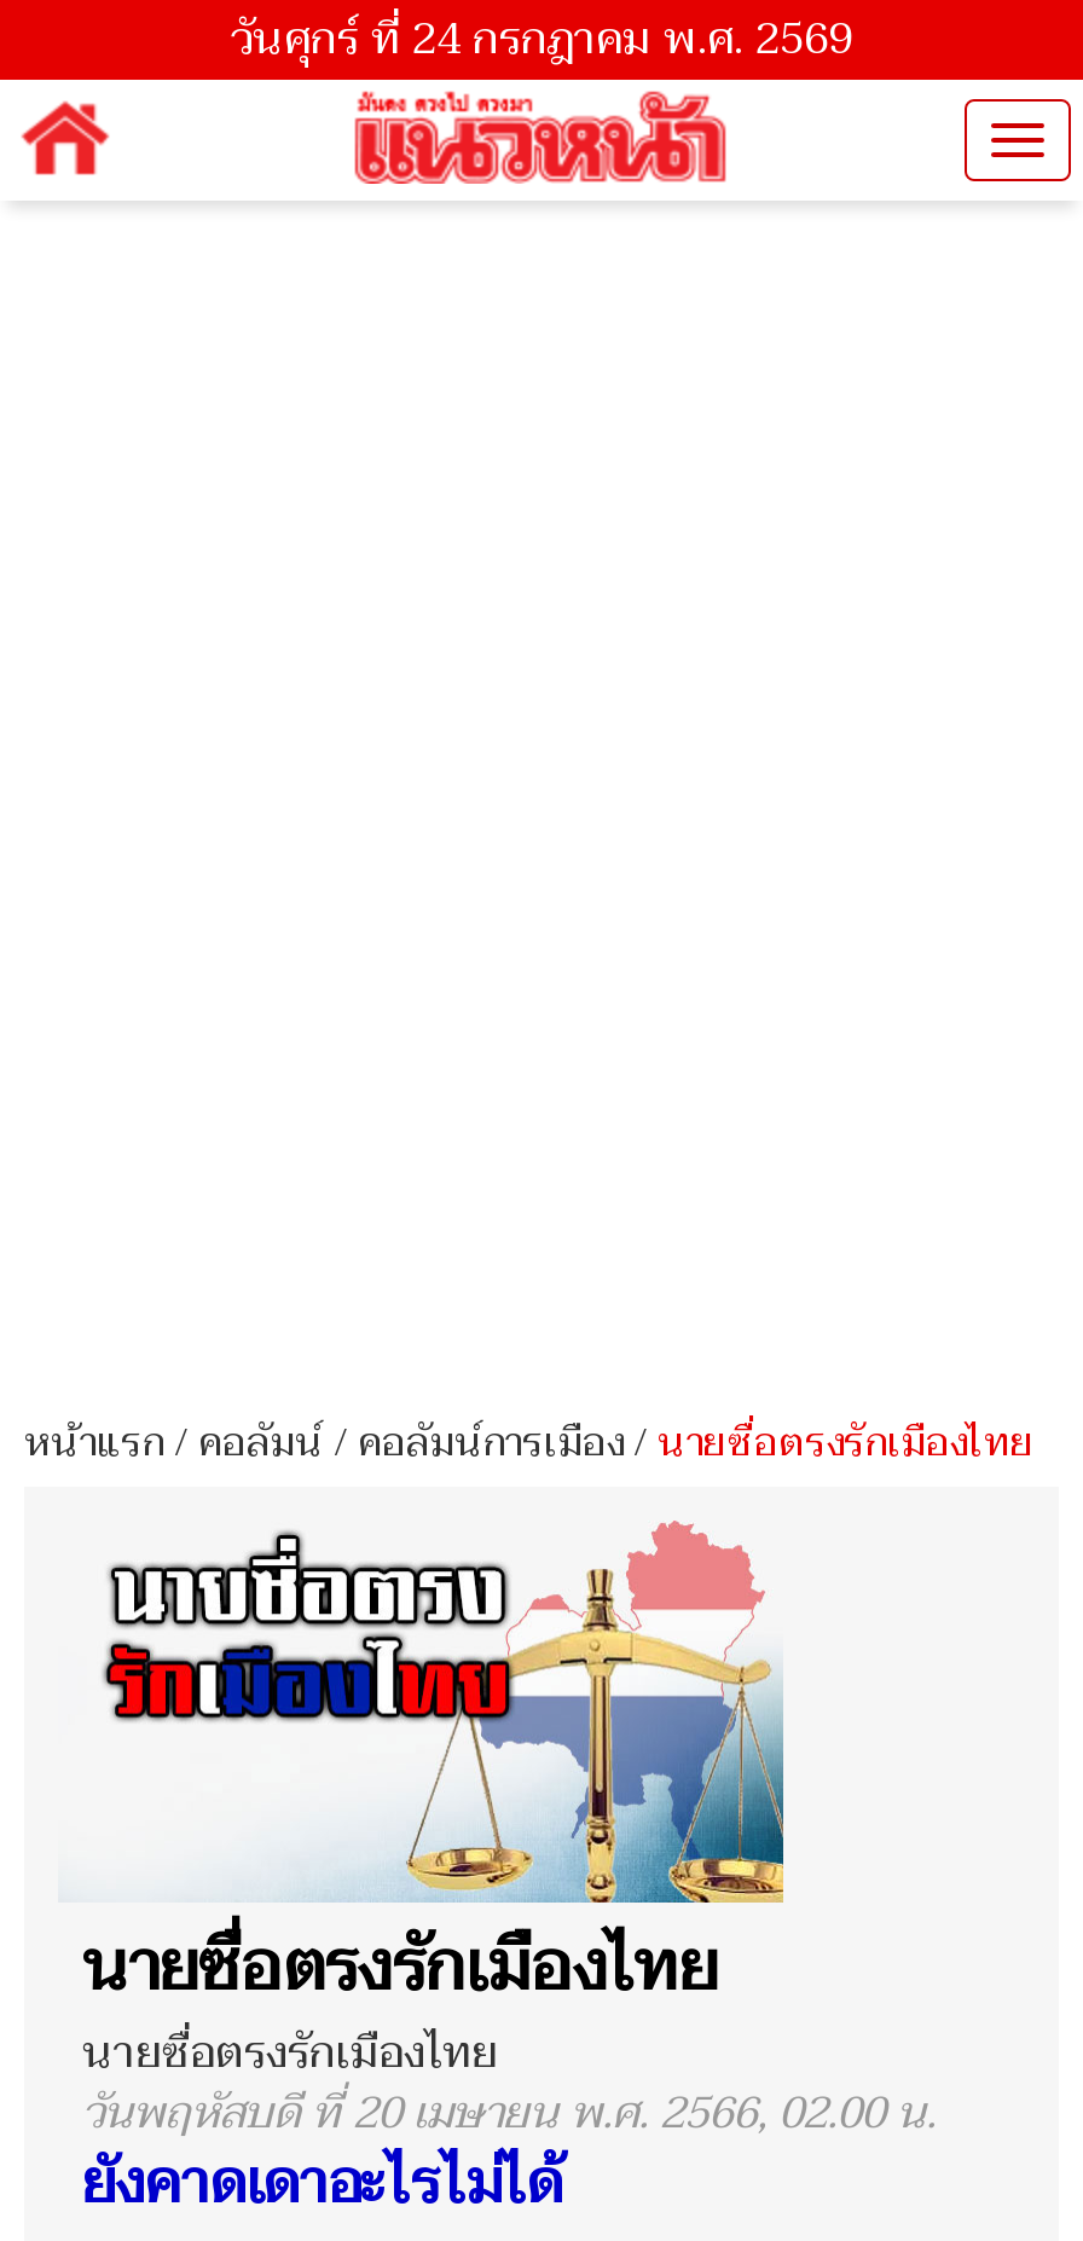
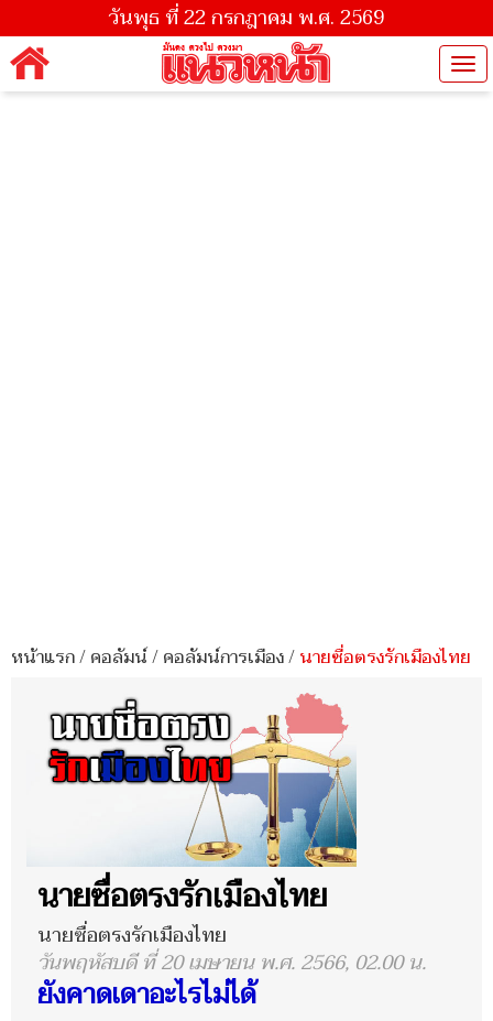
[231,2,852,77] วันศุกร์ ที่ 24 กรกฎาคม พ.ศ. 2569 -> [109,1,384,35] วันพุธ ที่ 22 กรกฎาคม พ.ศ. 2569

